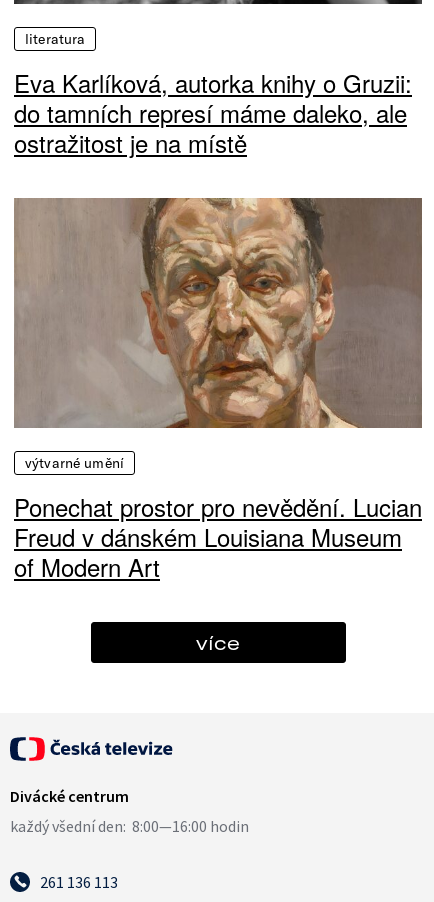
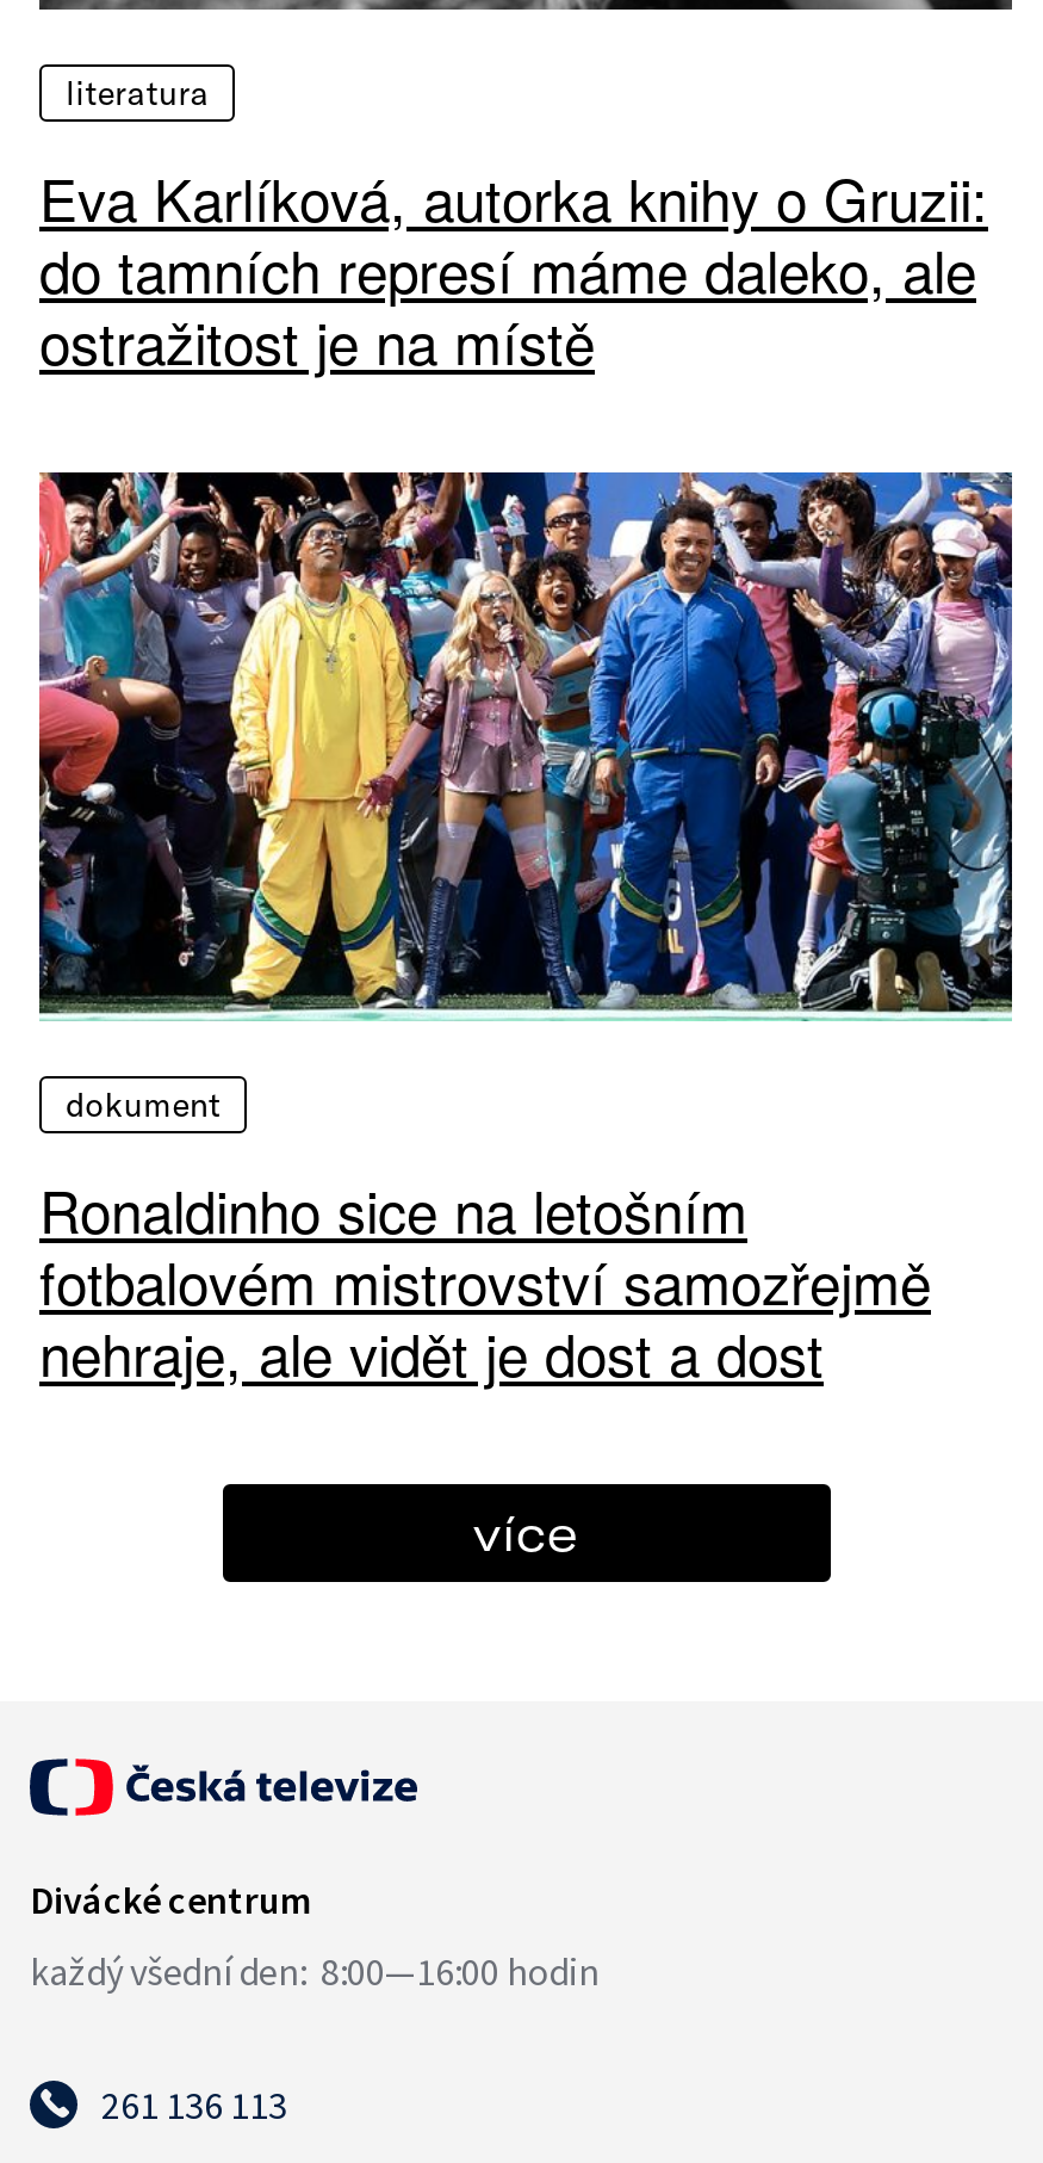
[14,197,423,472] [image] | výtvarné umění -> [37,470,1014,1127] [image] | dokument
[14,489,422,584] Ponechat prostor pro nevědění. Lucian | Freud v dánském Louisiana Museum | of Modern Art -> [39,1168,931,1395] Ronaldinho sice na letošním | fotbalovém mistrovství samozřejmě | nehraje, ale vidět je dost a dost

